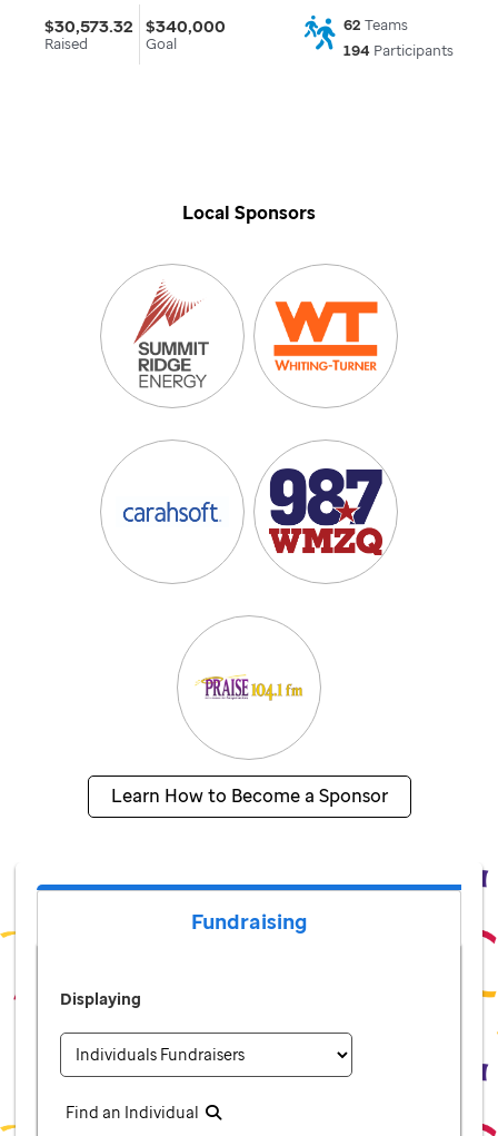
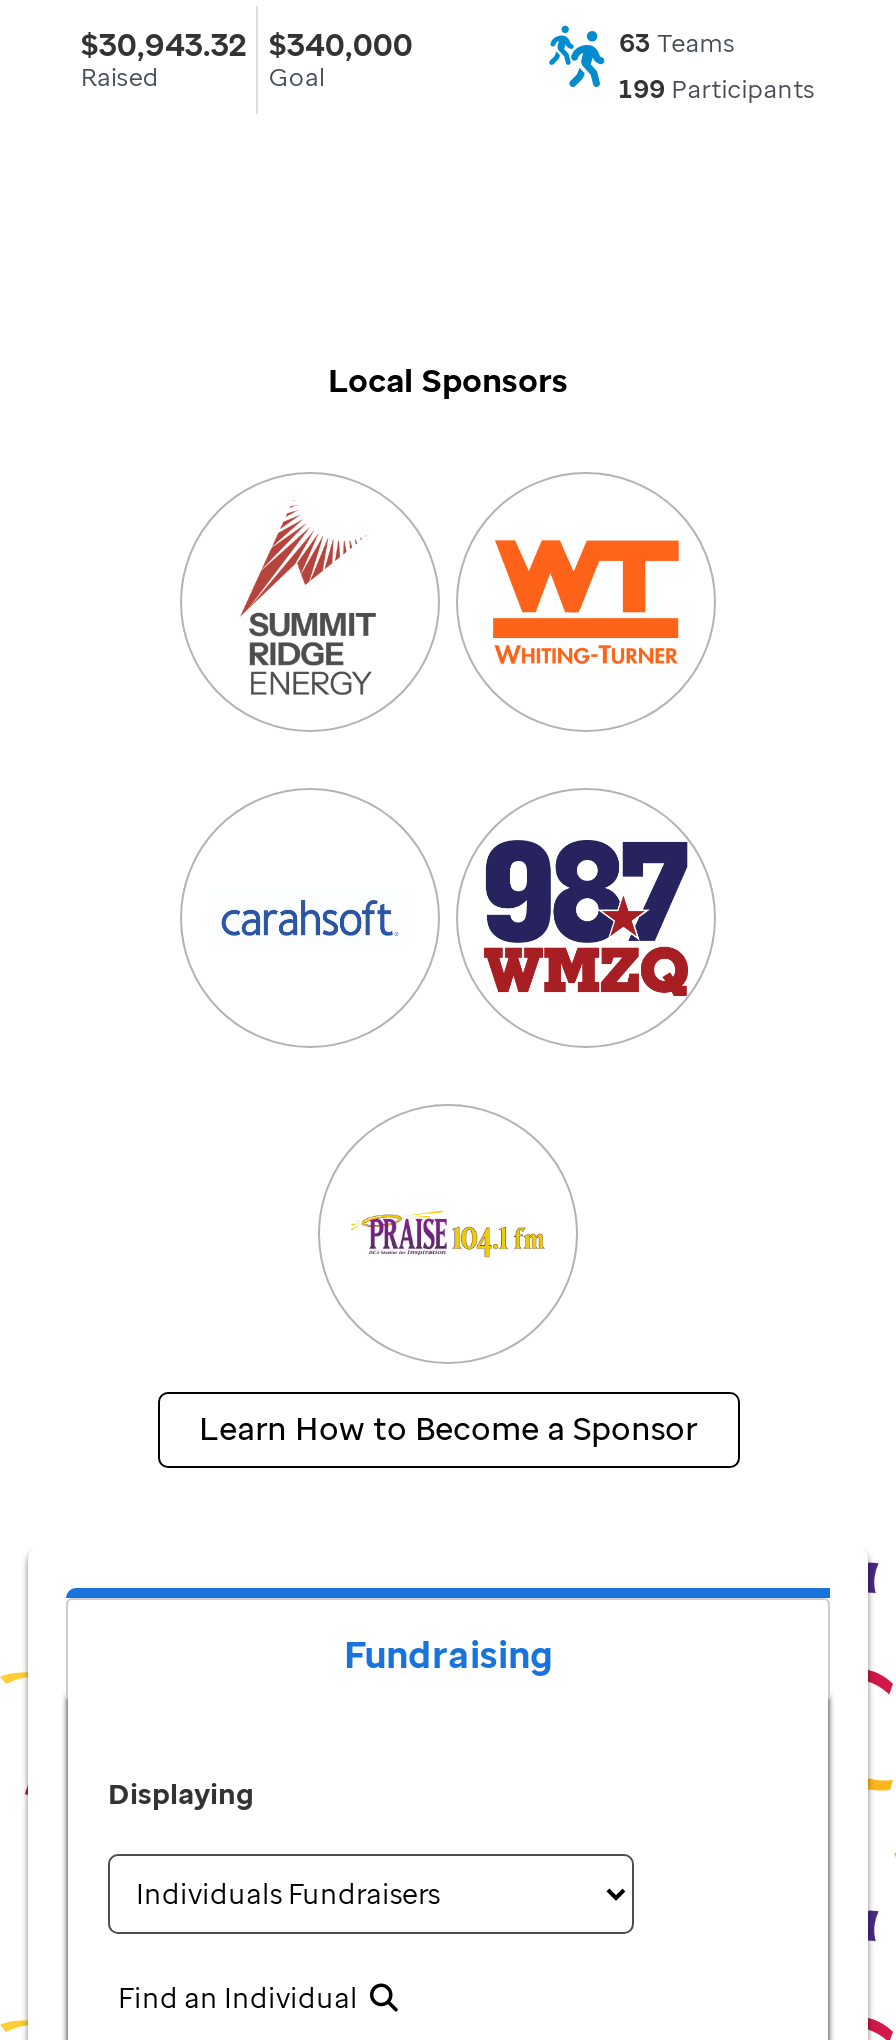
[45,14,226,37] $30,573.32 $340,000 -> [81,24,413,64] $30,943.32 $340,000
[343,16,408,34] 62 Teams -> [619,26,735,60] 63 Teams
[343,42,453,60] 194 Participants -> [619,73,815,107] 199 Participants

